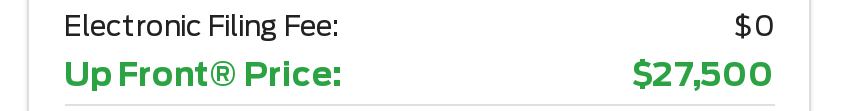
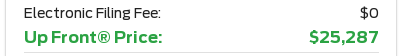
[632,56,774,94] $27,500 -> [308,28,378,47] $25,287

